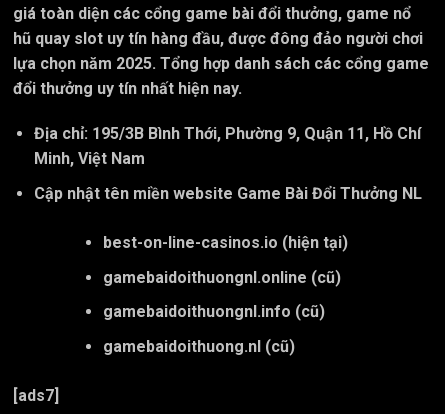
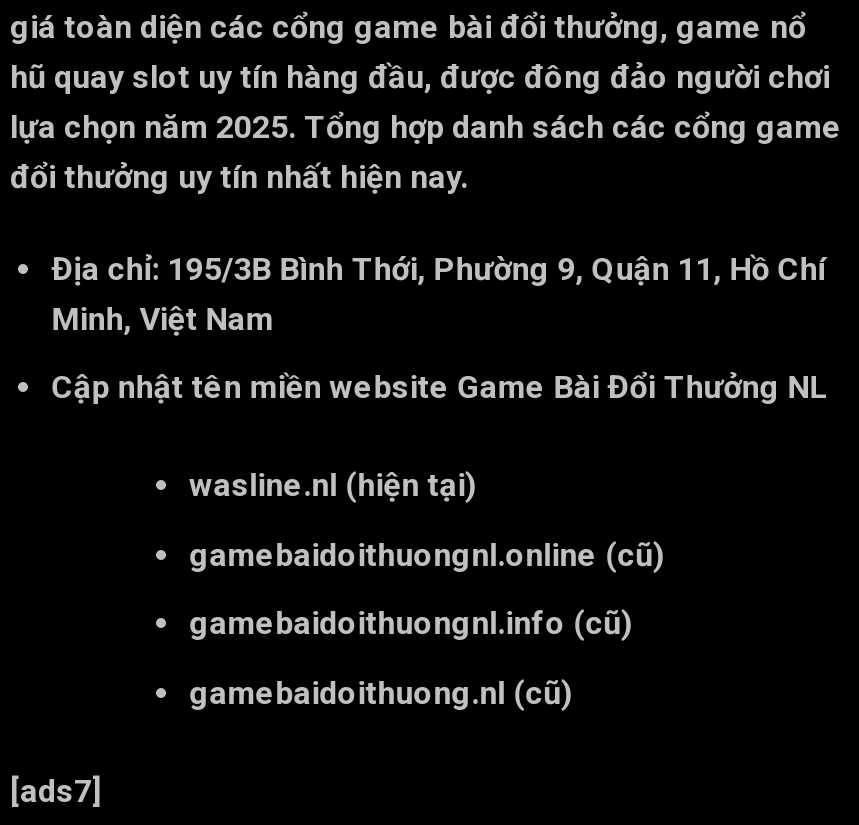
[103,233,348,252] best-on-line-casinos.io (hiện tại) -> [189,466,477,504] wasline.nl (hiện tại)

